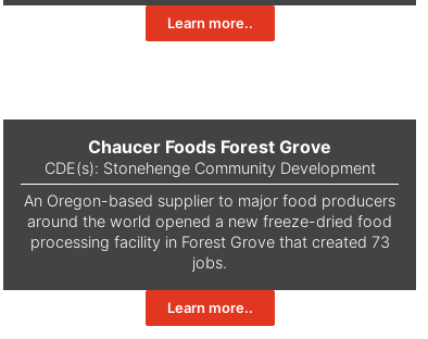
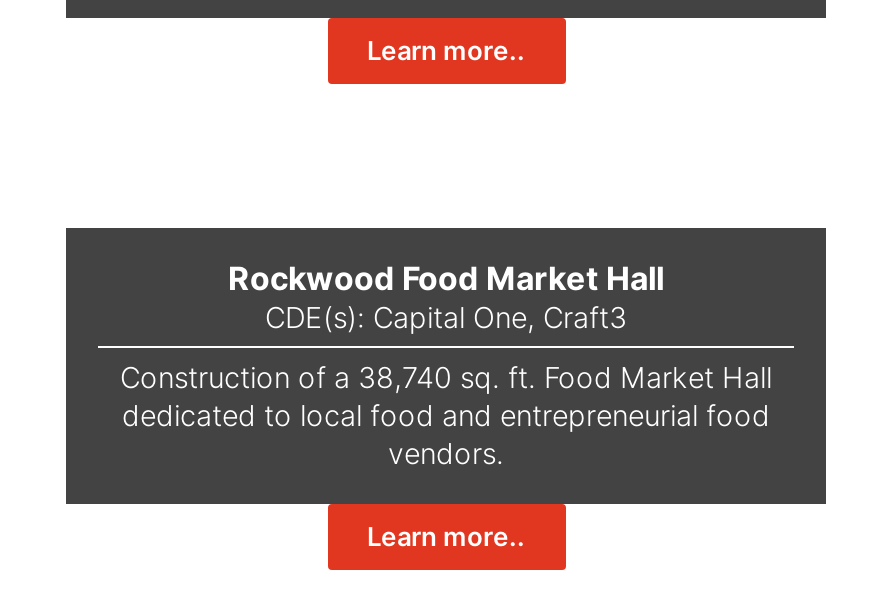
[44,136,375,177] Chaucer Foods Forest Grove | CDE(s): Stonehenge Community Development -> [228,258,664,334] Rockwood Food Market Hall | CDE(s): Capital One, Craft3
[24,191,395,271] An Oregon-based supplier to major food producers | around the world opened a new freeze-dried food | processing facility in Forest Grove that created 73 | jobs. -> [120,360,772,470] Construction of a 38,740 sq. ft. Food Market Hall | dedicated to local food and entrepreneurial food | vendors.

